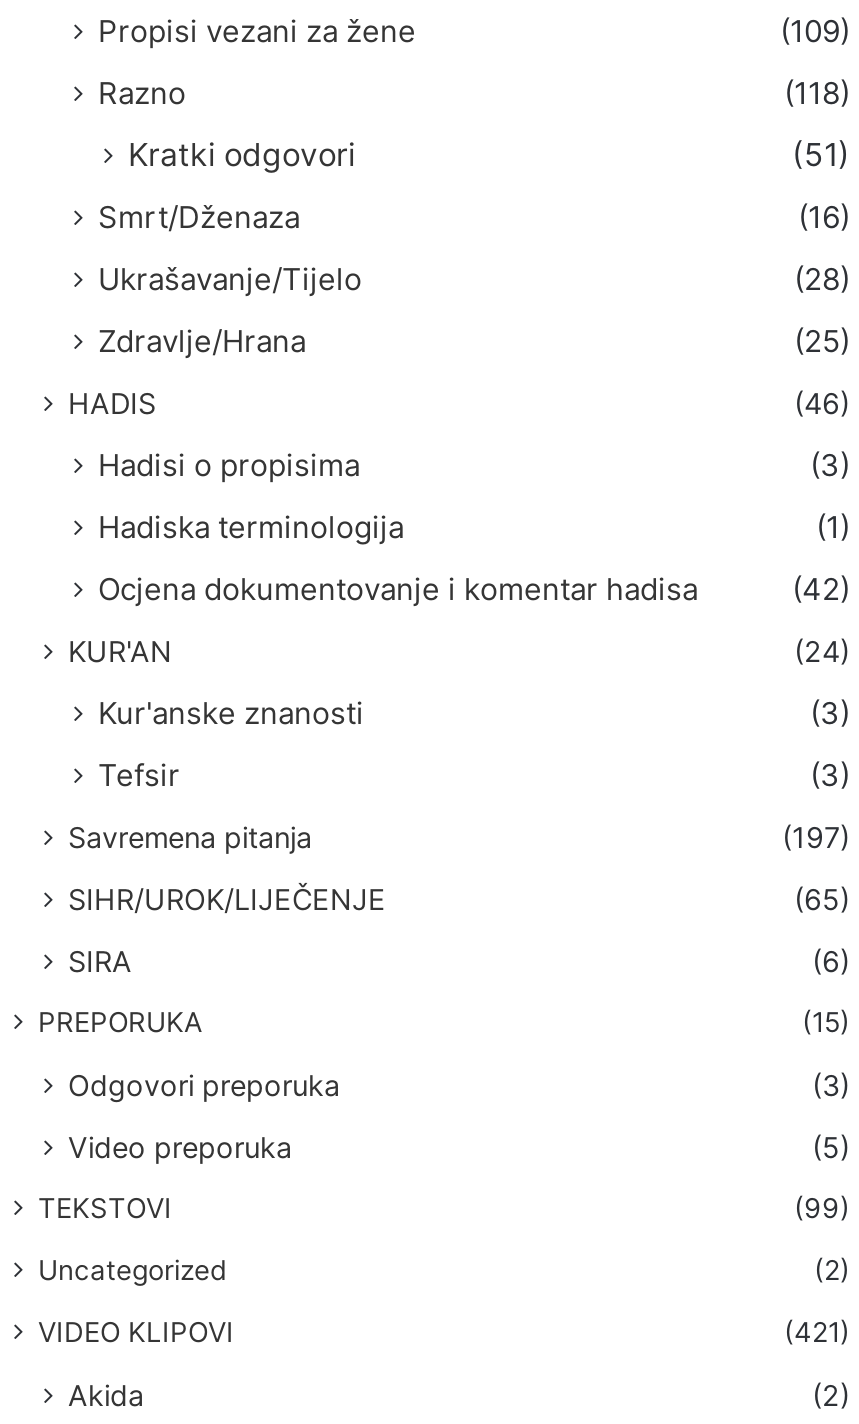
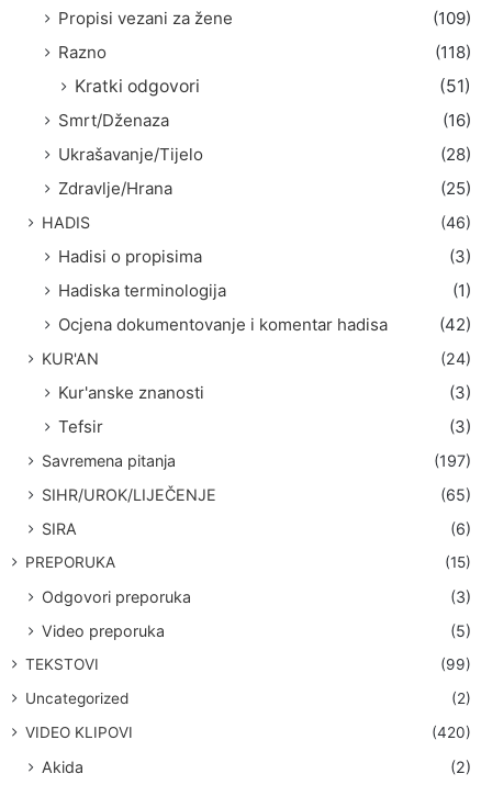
[784,1316,850,1348] (421) -> [432,724,471,741] (420)

